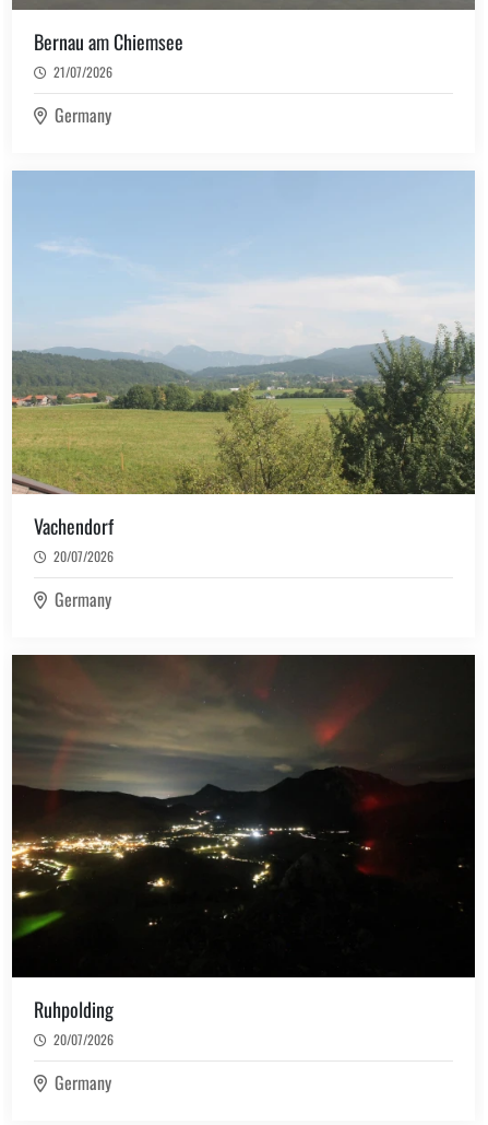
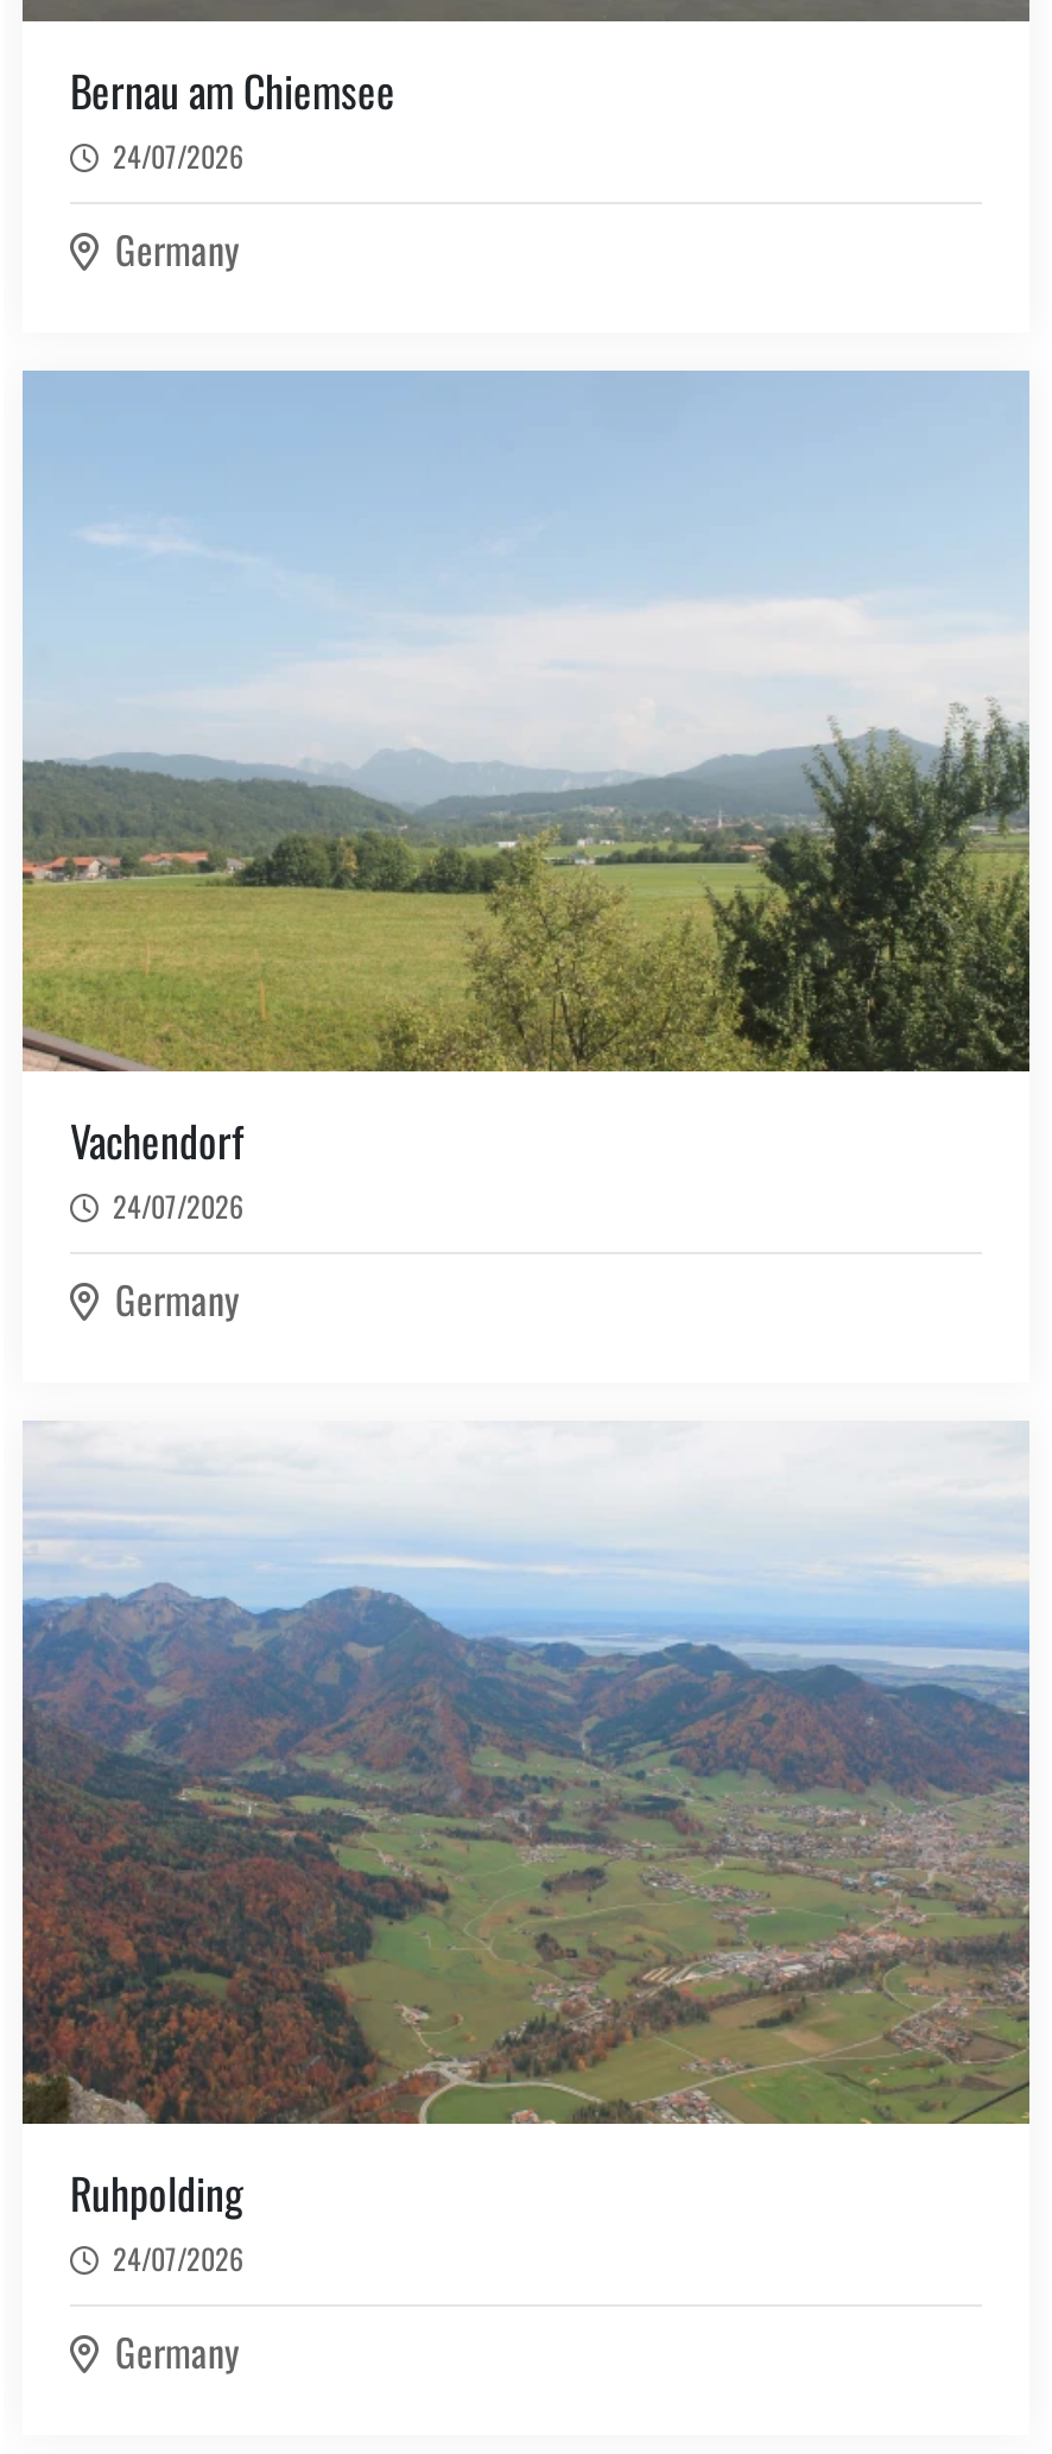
[50,62,112,81] 21/07/2026 -> [106,135,243,175] 24/07/2026
[50,546,114,565] 20/07/2026 -> [106,1187,243,1227] 24/07/2026
[11,654,476,978] [image] -> [20,1423,1032,2126] [image]
[50,1030,114,1049] 20/07/2026 -> [106,2239,243,2279] 24/07/2026

